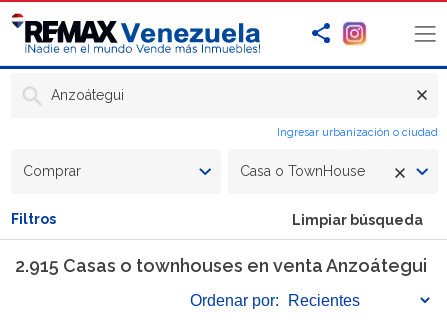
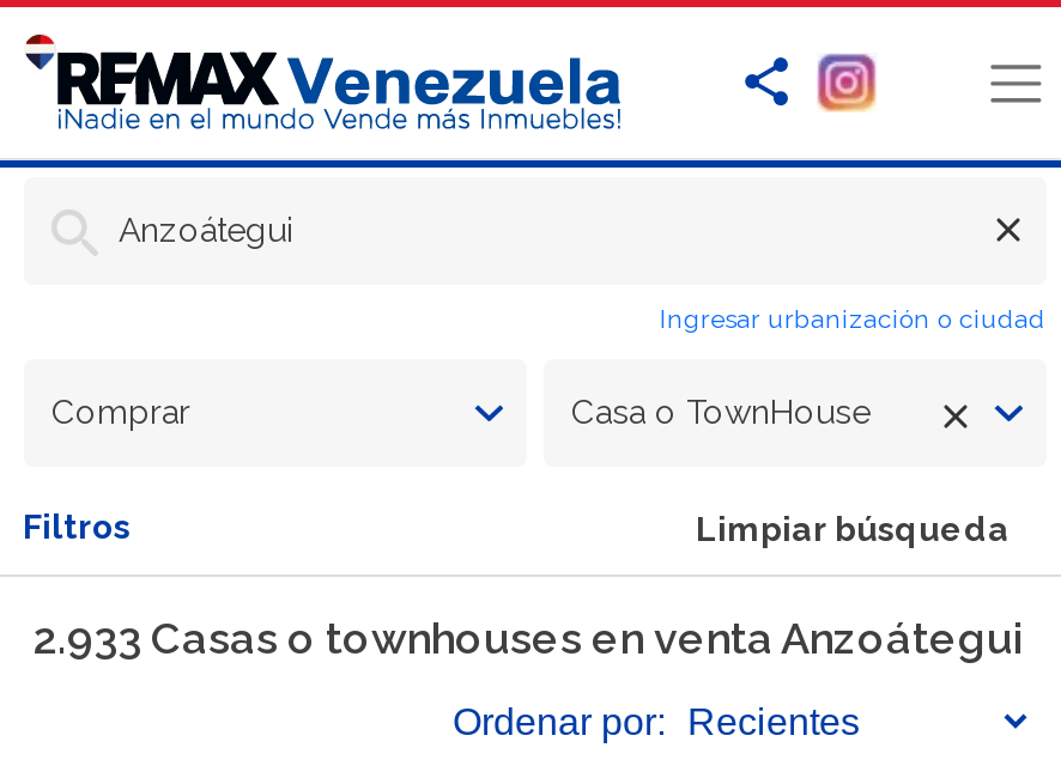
[15,255,427,276] 2.915 Casas o townhouses en venta Anzoátegui -> [34,614,1023,664] 2.933 Casas o townhouses en venta Anzoátegui

